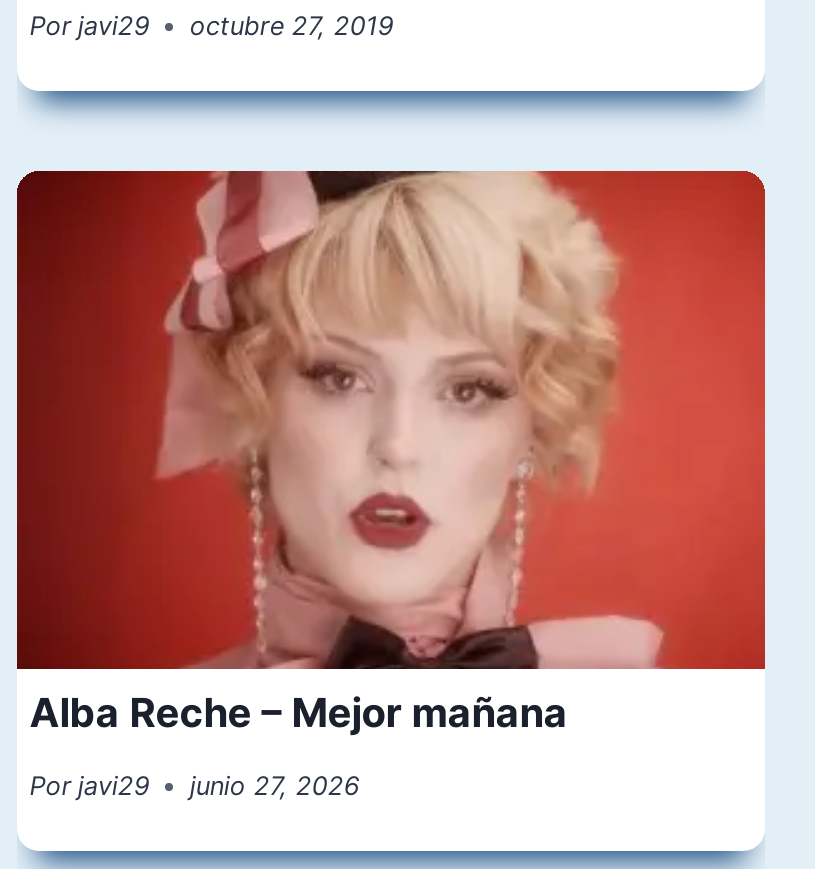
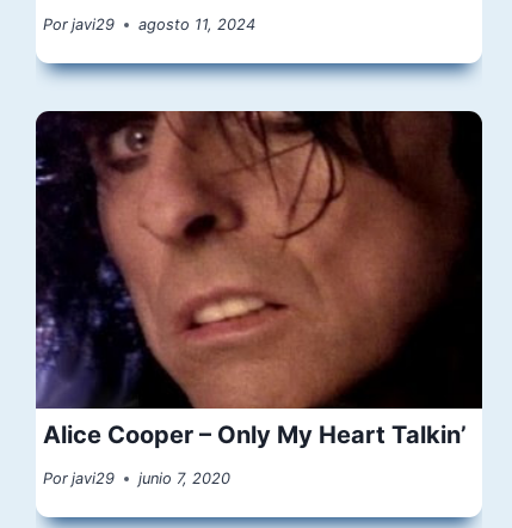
[29,11,394,41] Por javi29 octubre 27, 2019 -> [43,16,256,34] Por javi29 agosto 11, 2024
[15,169,767,736] [image] | Alba Reche – Mejor mañana -> [35,110,483,449] [image] | Alice Cooper – Only My Heart Talkin’
[29,772,360,802] Por javi29 junio 27, 2026 -> [43,470,231,488] Por javi29 junio 7, 2020

